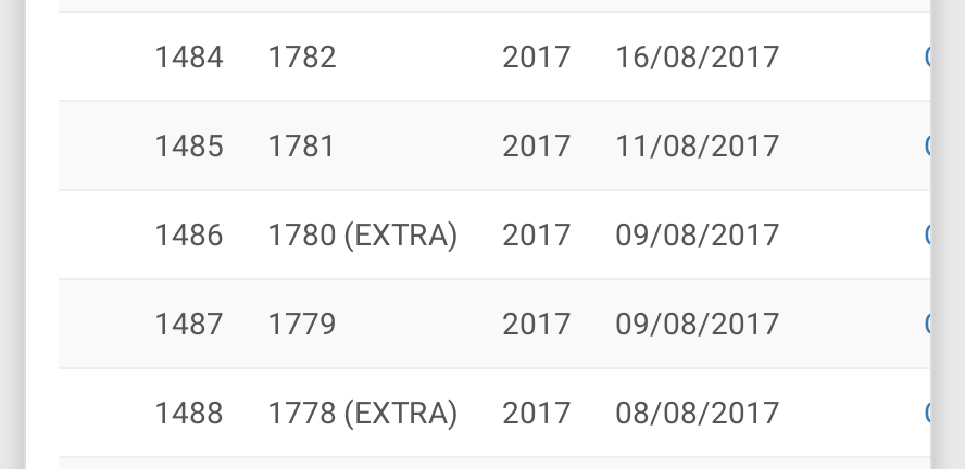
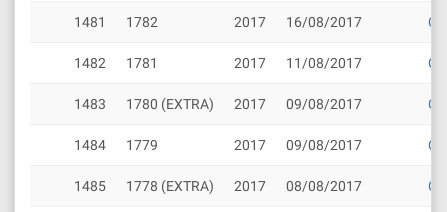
[154,39,337,74] 1484 1782 -> [74,14,158,30] 1481 1782
[154,128,337,163] 1485 1781 -> [74,55,158,71] 1482 1781
[154,217,780,252] 1486 1780 (EXTRA) 2017 09/08/2017 -> [74,96,362,112] 1483 1780 (EXTRA) 2017 09/08/2017
[154,306,337,341] 1487 1779 -> [74,137,158,153] 1484 1779
[154,395,780,430] 1488 1778 (EXTRA) 2017 08/08/2017 -> [74,178,362,194] 1485 1778 (EXTRA) 2017 08/08/2017

